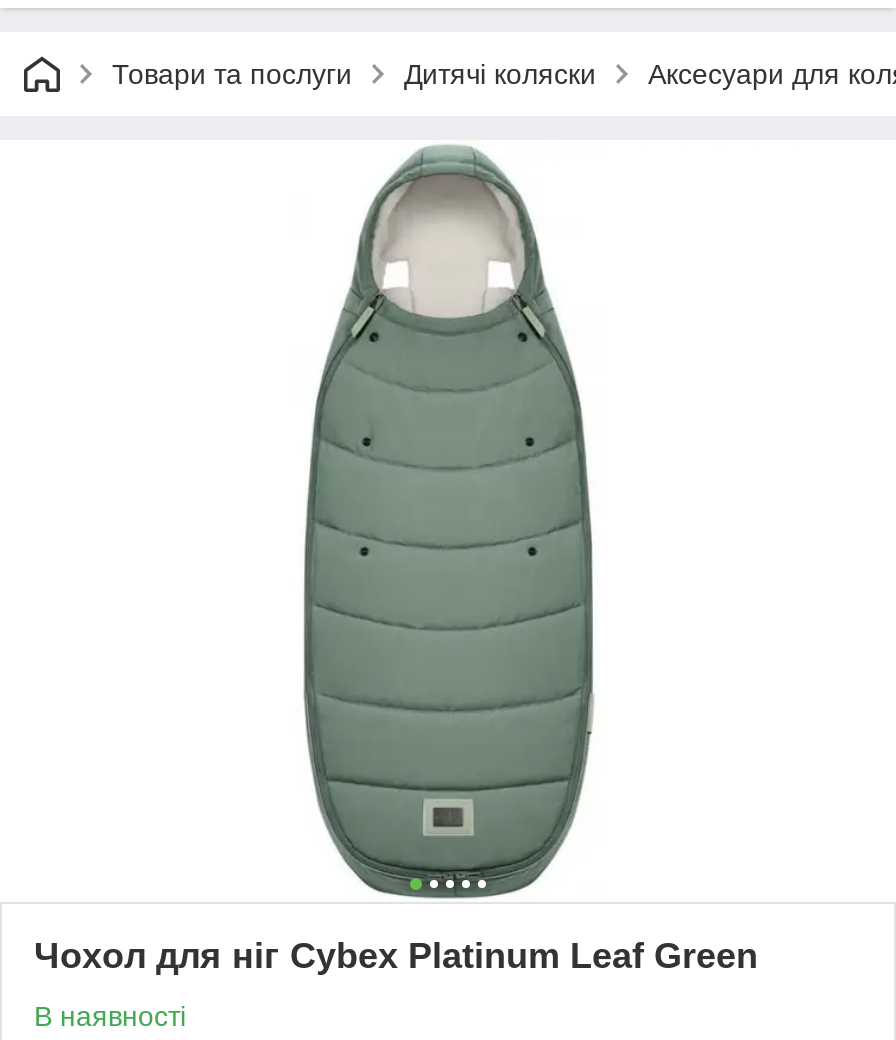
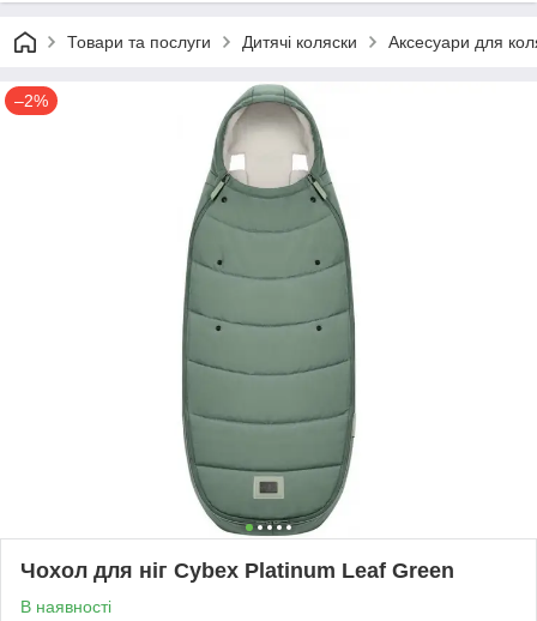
none -> [14,91,48,110] –2%

